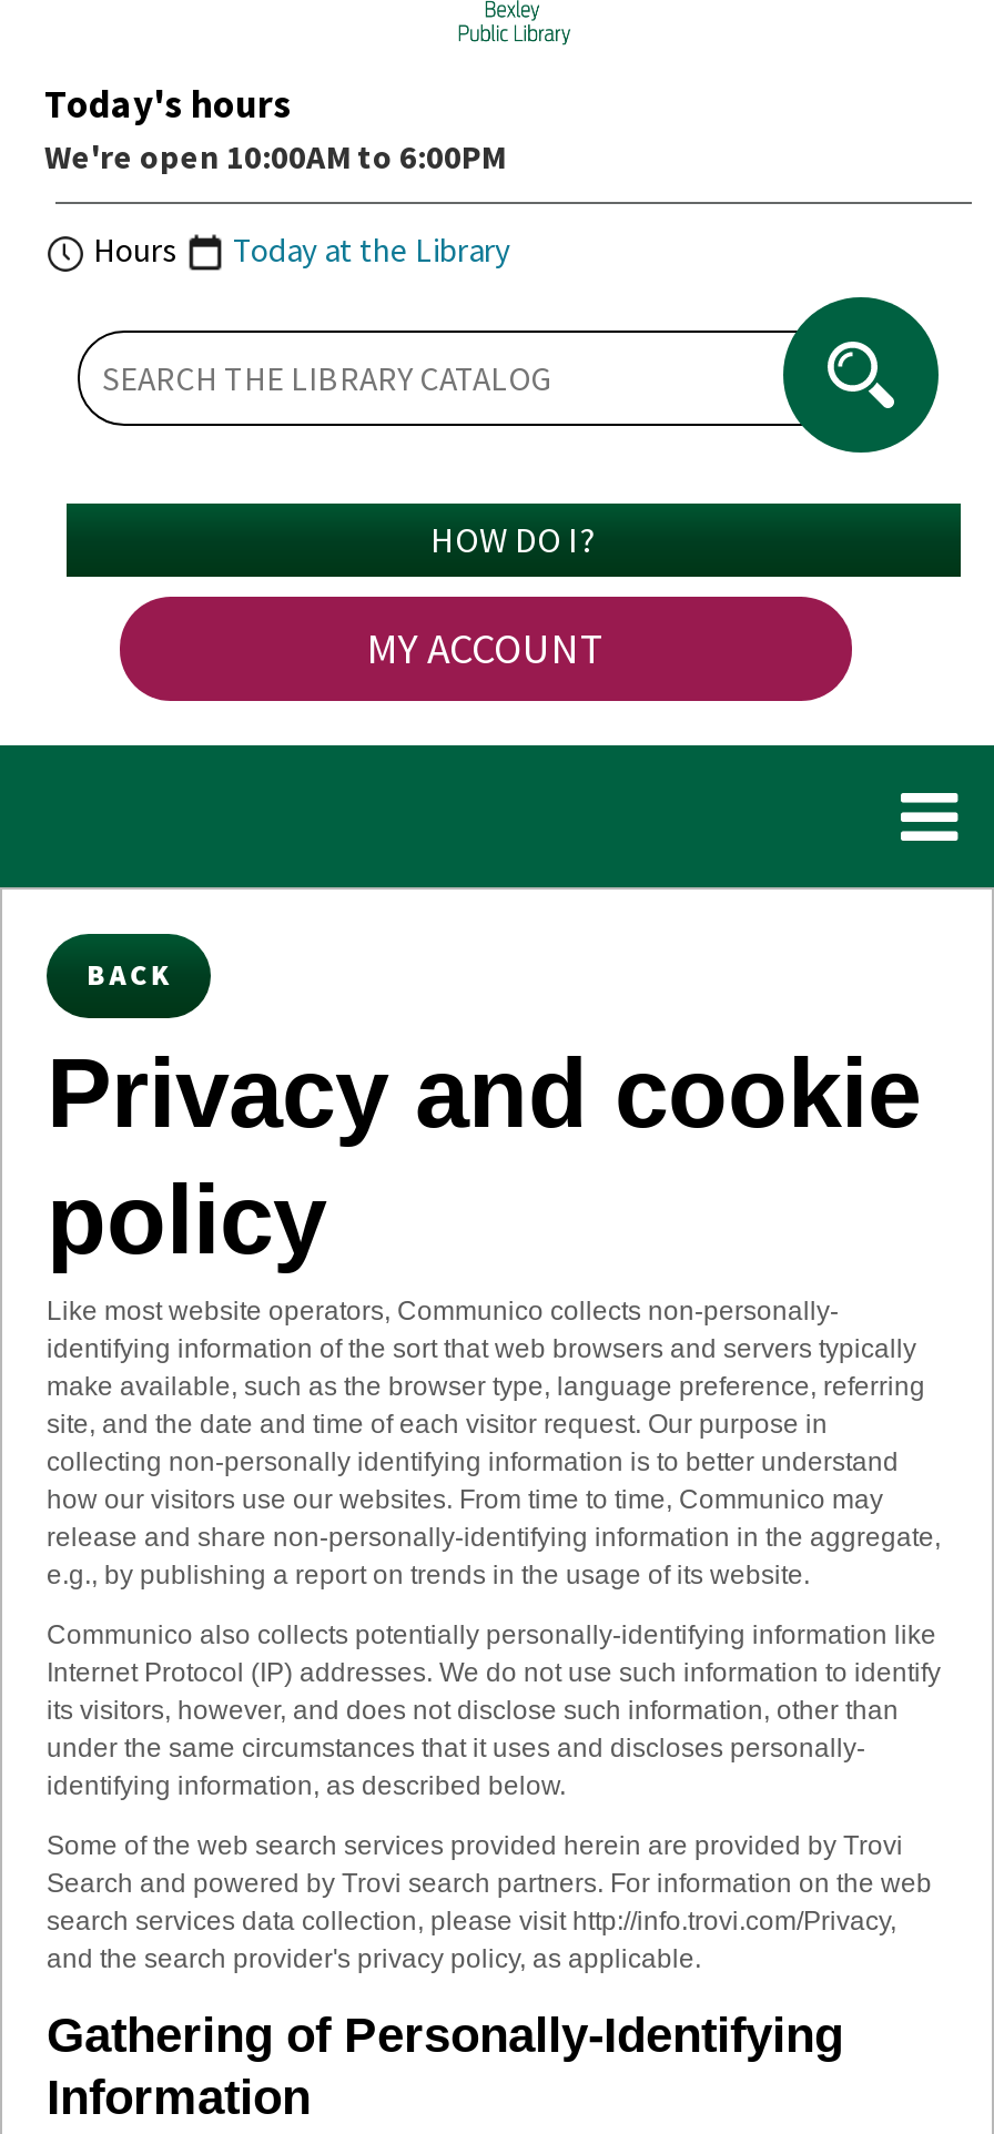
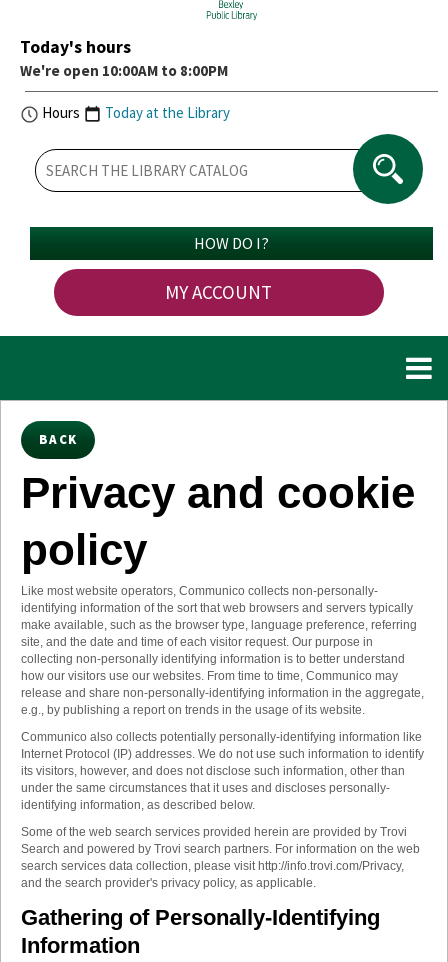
[44,135,506,177] We're open 10:00AM to 6:00PM -> [20,61,228,80] We're open 10:00AM to 8:00PM

